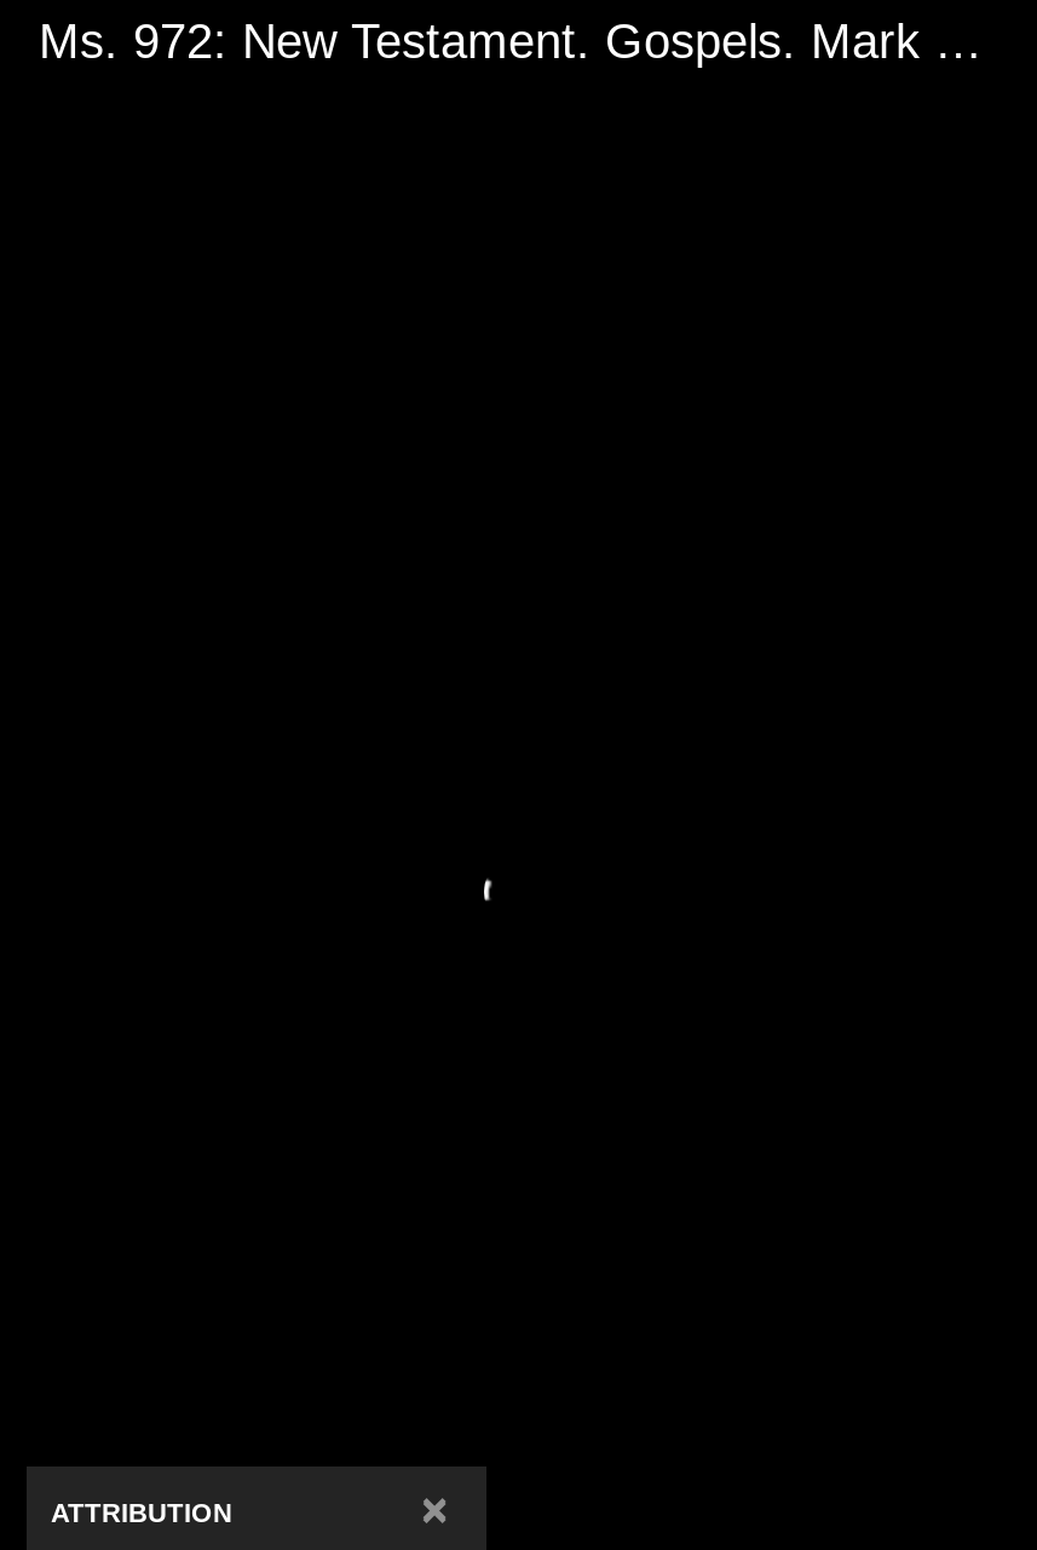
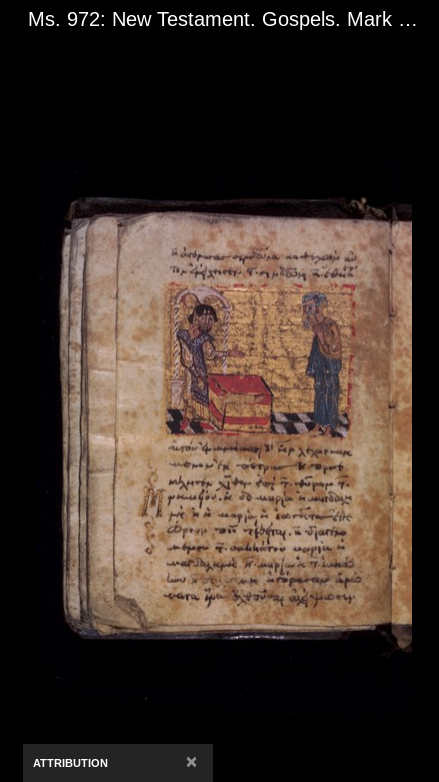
none -> [58,197,413,652] [image]

